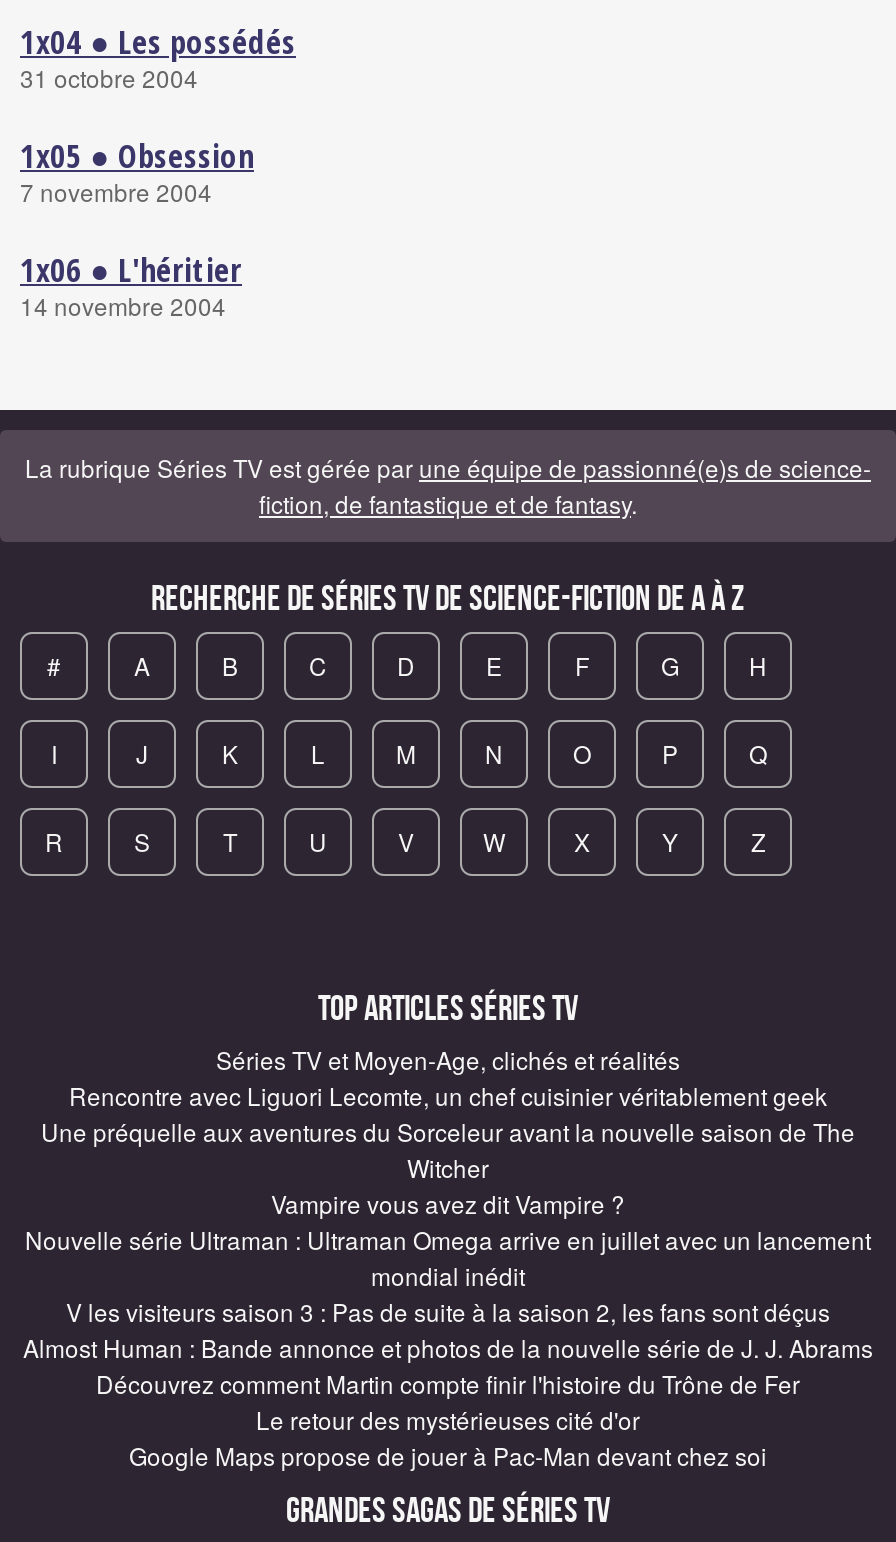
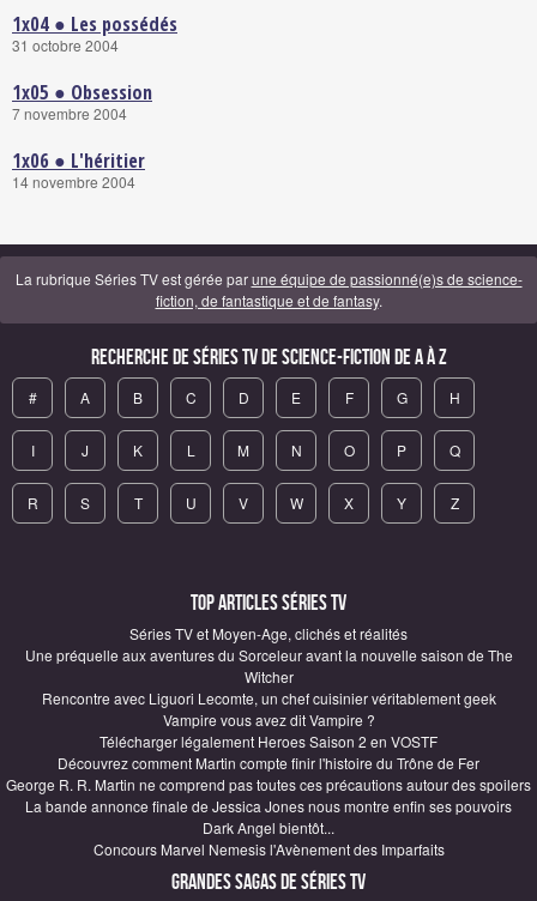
moved [69,1078,827,1112] -> [41,688,496,708]: Rencontre avec Liguori Lecomte, un chef cuisinier véritablement geek
[23,1222,873,1364] Nouvelle série Ultraman : Ultraman Omega arrive en juillet avec un lancement | mondial inédit | V les visiteurs saison 3 : Pas de suite à la saison 2, les fans sont déçus | Almost Human : Bande annonce et photos de la nouvelle série de J. J. Abrams -> [99,731,438,751] Télécharger légalement Heroes Saison 2 en VOSTF
moved [96,1366,800,1400] -> [58,753,479,773]: Découvrez comment Martin compte finir l'histoire du Trône de Fer
[129,1402,767,1472] Le retour des mystérieuses cité d'or | Google Maps propose de jouer à Pac-Man devant chez soi -> [6,774,531,859] George R. R. Martin ne comprend pas toutes ces précautions autour des spoilers | La bande annonce finale de Jessica Jones nous montre enfin ses pouvoirs | Dark Angel bientôt... | Concours Marvel Nemesis l'Avènement des Imparfaits

